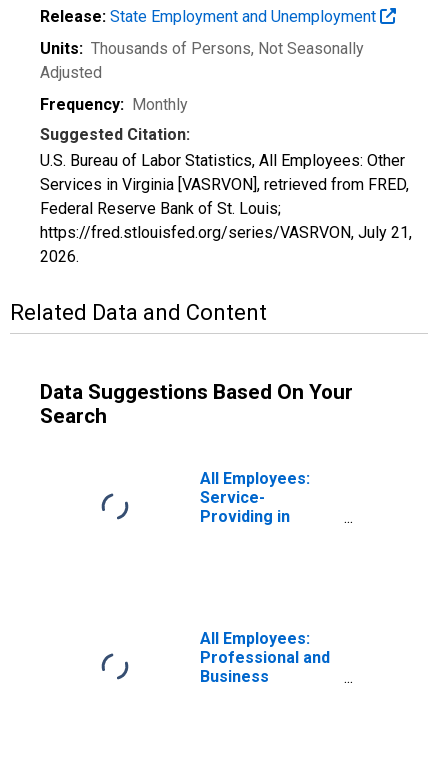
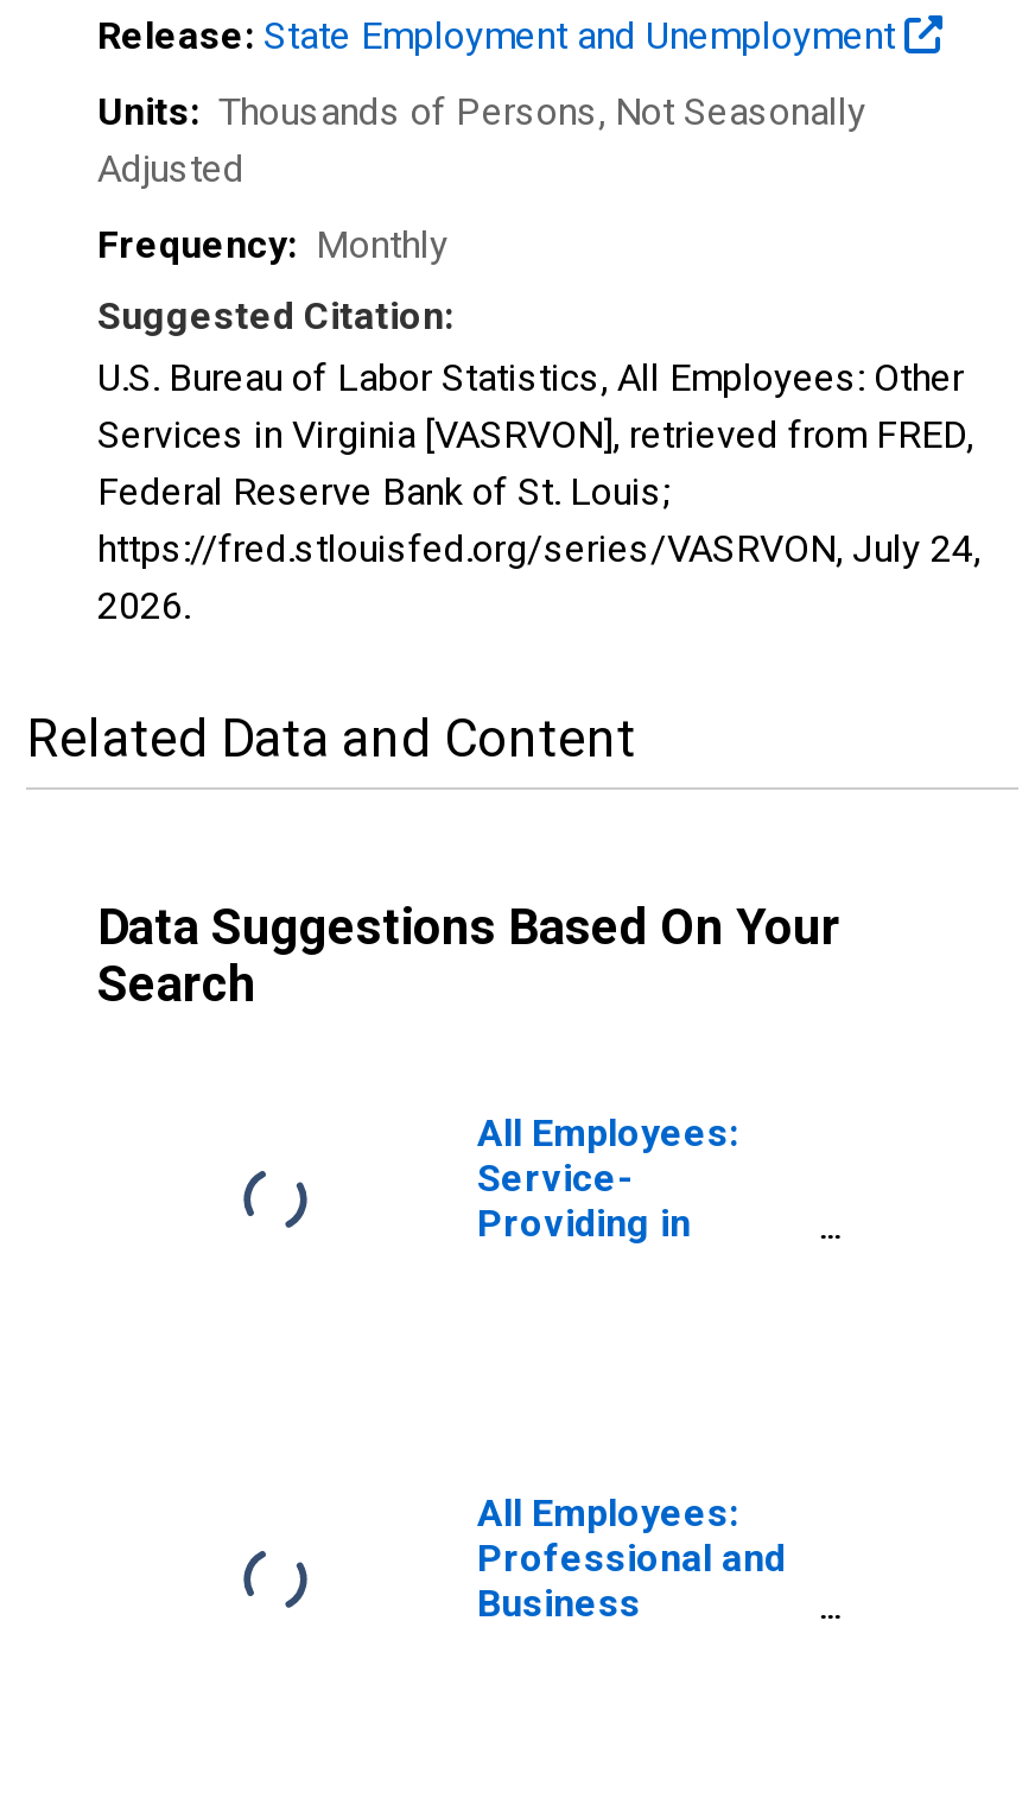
[40,223,412,242] https://fred.stlouisfed.org/series/VASRVON, July 21, -> [97,526,980,571] https://fred.stlouisfed.org/series/VASRVON, July 24,

